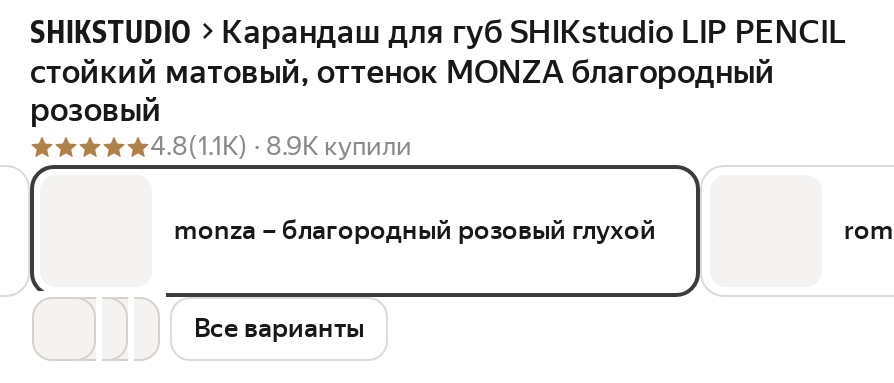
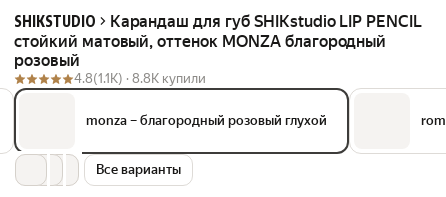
[150,131,412,161] 4.8(1.1K) · 8.9K купили -> [74,71,206,86] 4.8(1.1K) · 8.8K купили

